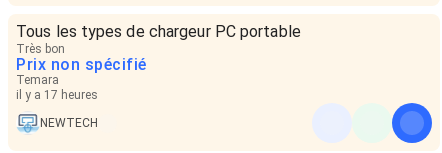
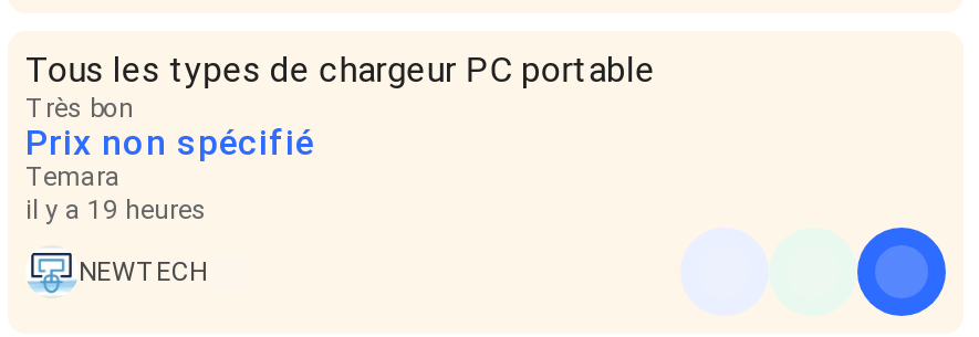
[16,88,98,102] il y a 17 heures -> [25,194,207,225] il y a 19 heures

